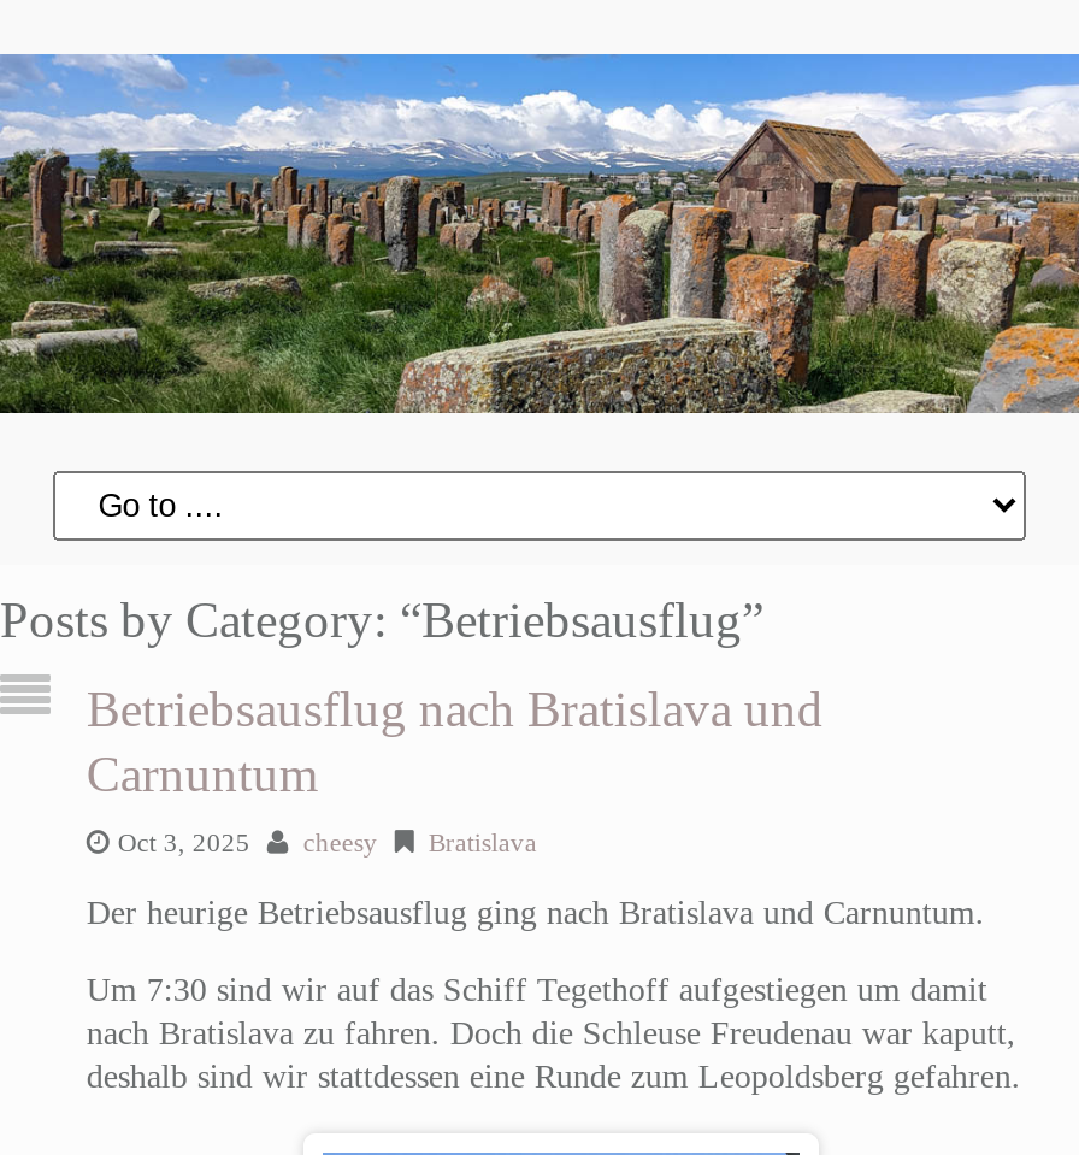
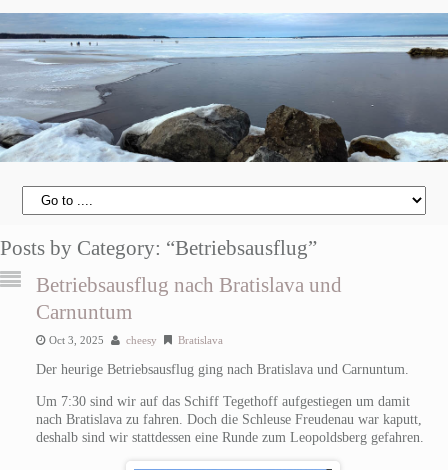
[7,52,1072,416] [image] -> [3,13,445,163] [image]

